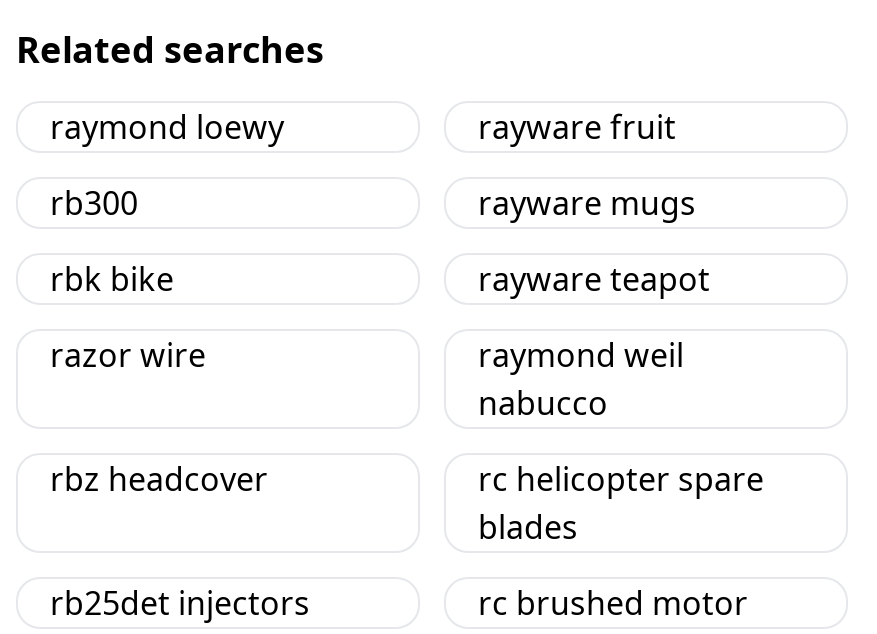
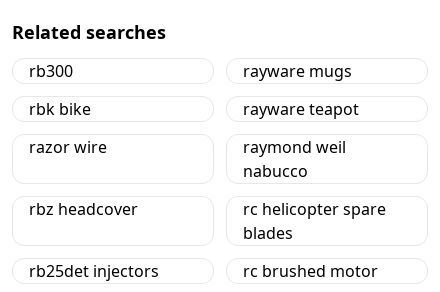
[50,105,676,149] raymond loewy | rayware fruit -> none

